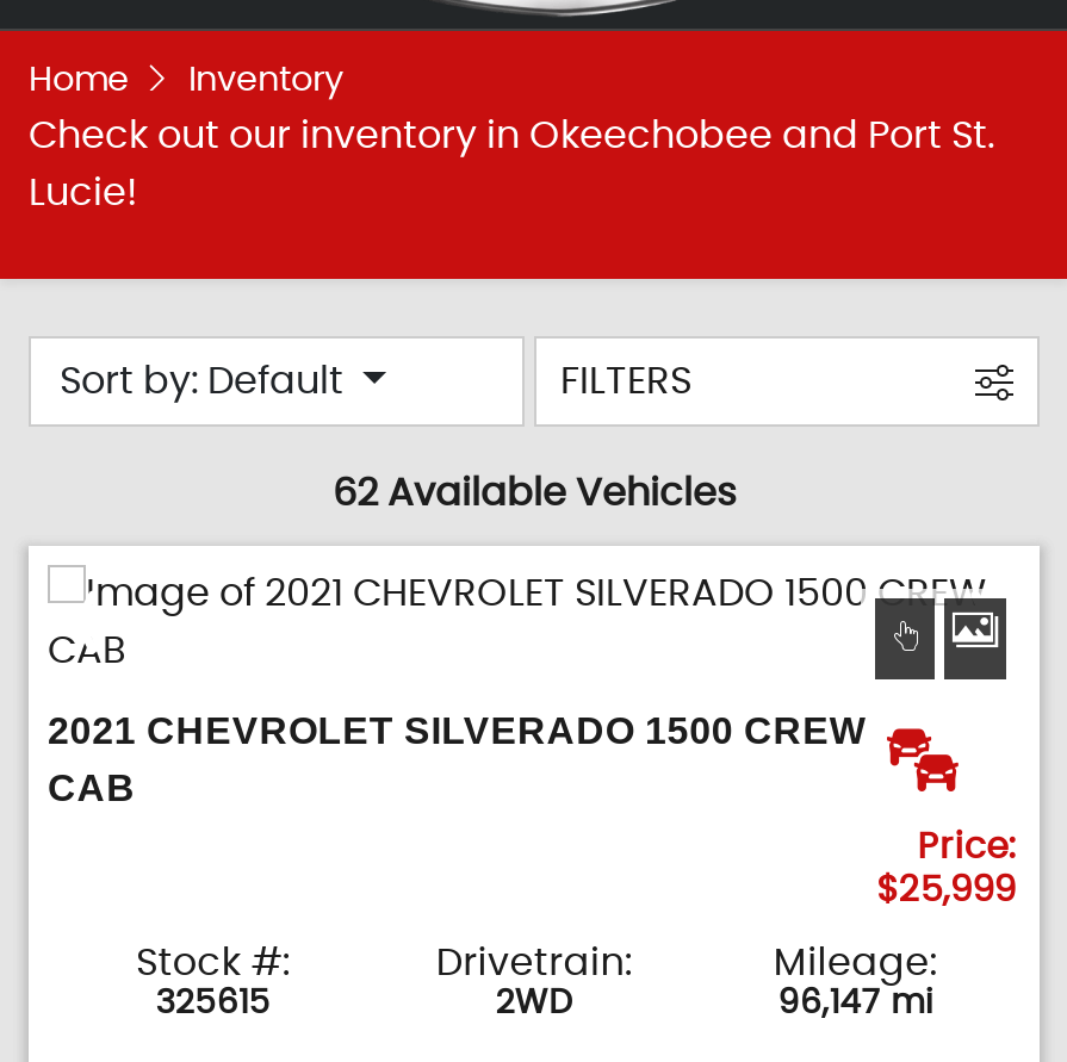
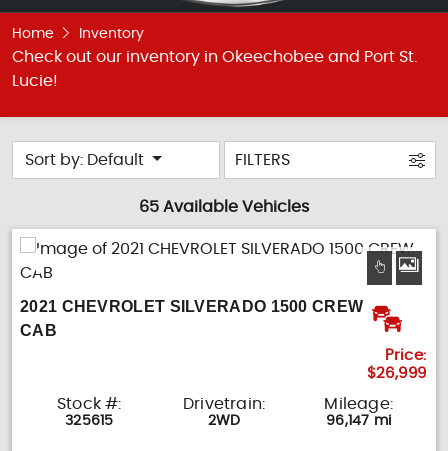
[333,474,736,512] 62 Available Vehicles -> [139,199,309,215] 65 Available Vehicles
[876,872,1016,908] $25,999 -> [367,366,426,381] $26,999

